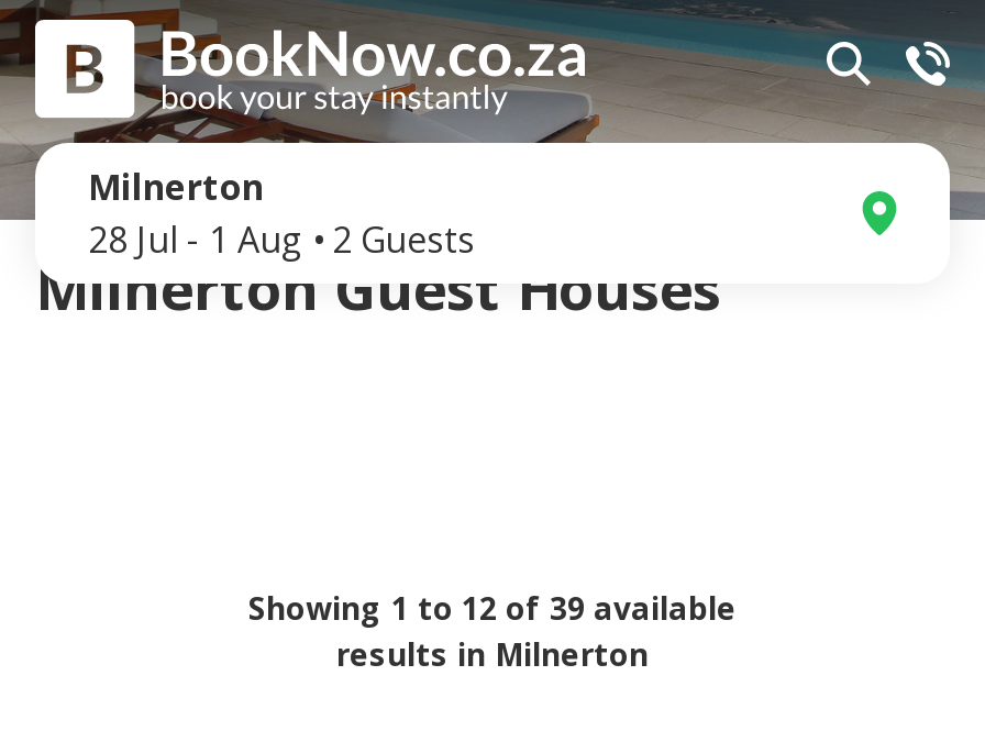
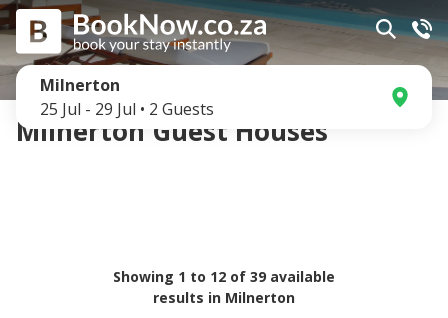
[88,215,475,264] 28 Jul - 1 Aug • 2 Guests -> [40,98,214,120] 25 Jul - 29 Jul • 2 Guests

